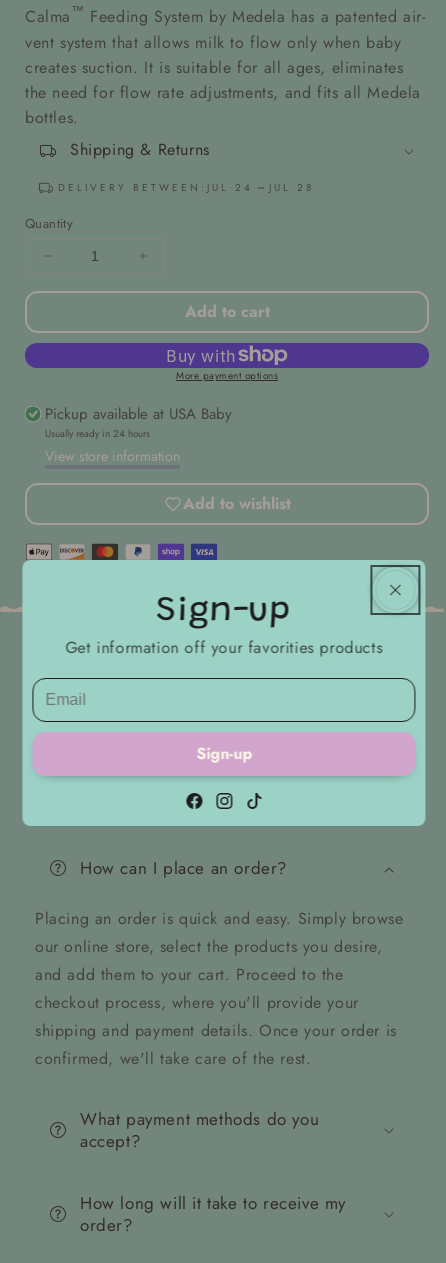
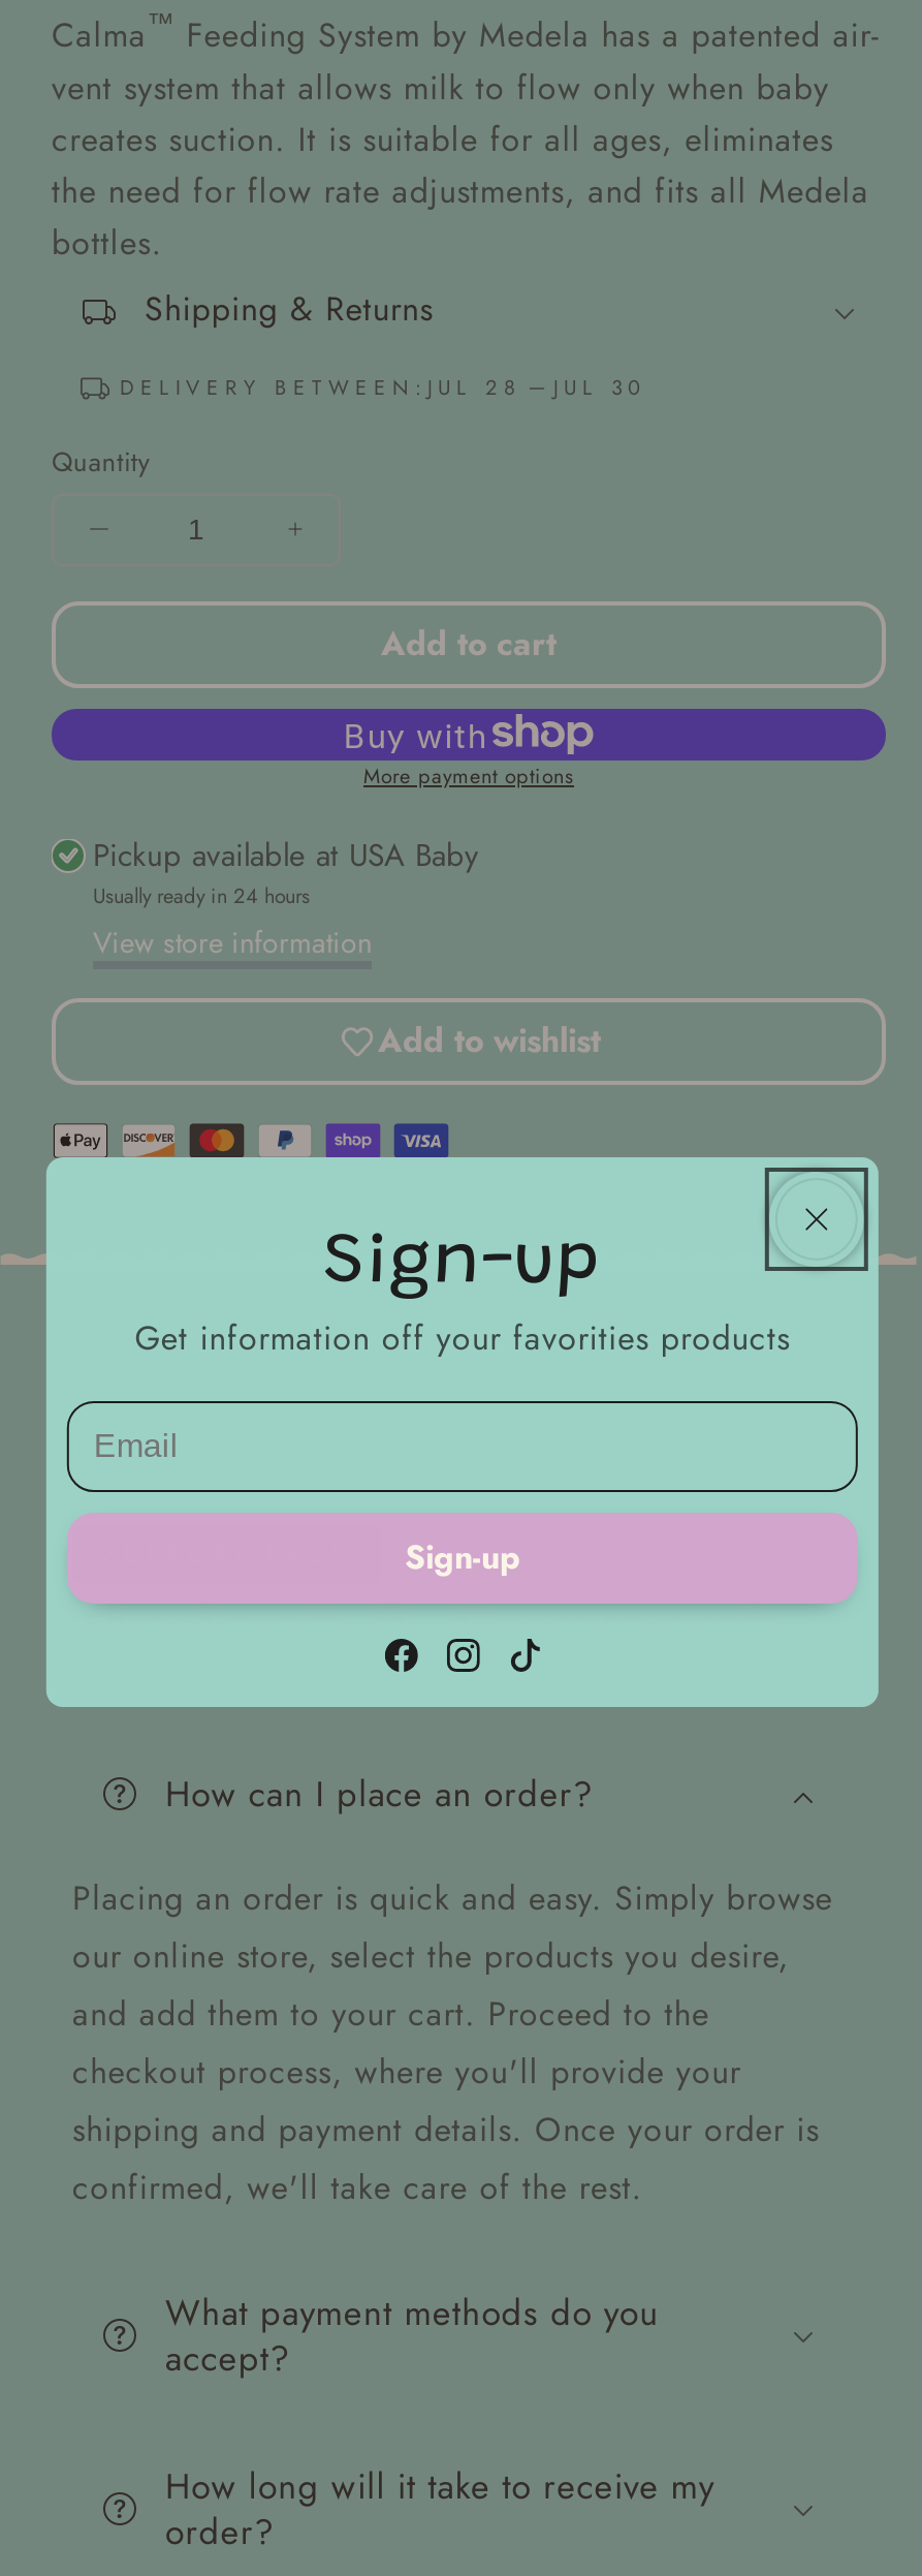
[58,180,253,195] DELIVERY BETWEEN: JUL 24 -> [120,372,520,403] DELIVERY BETWEEN: JUL 28
[269,180,314,195] JUL 28 -> [553,372,646,403] JUL 30

